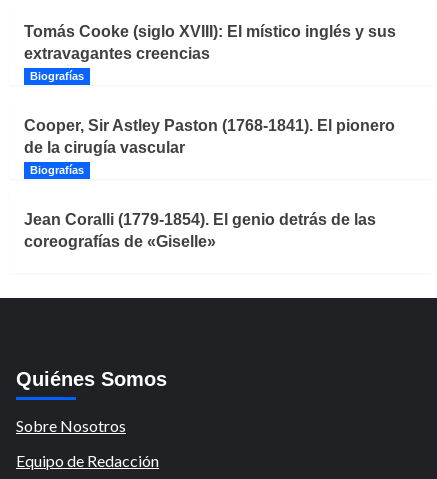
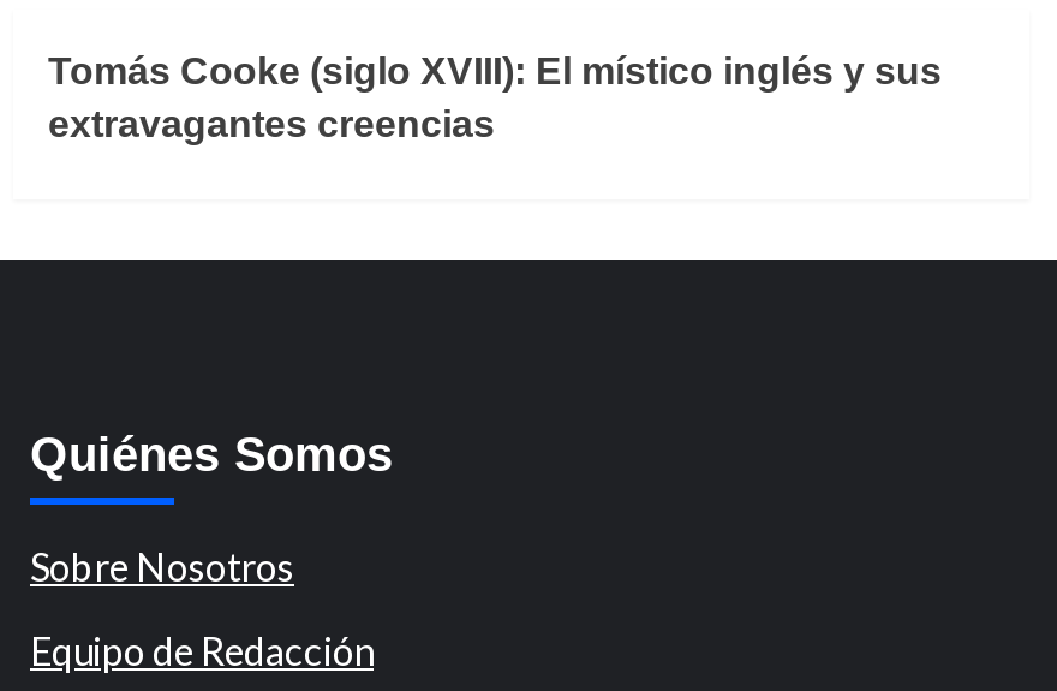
[23,70,394,250] Biografías | Cooper, Sir Astley Paston (1768-1841). El pionero | de la cirugía vascular | Biografías | Jean Coralli (1779-1854). El genio detrás de las | coreografías de «Giselle» -> none

